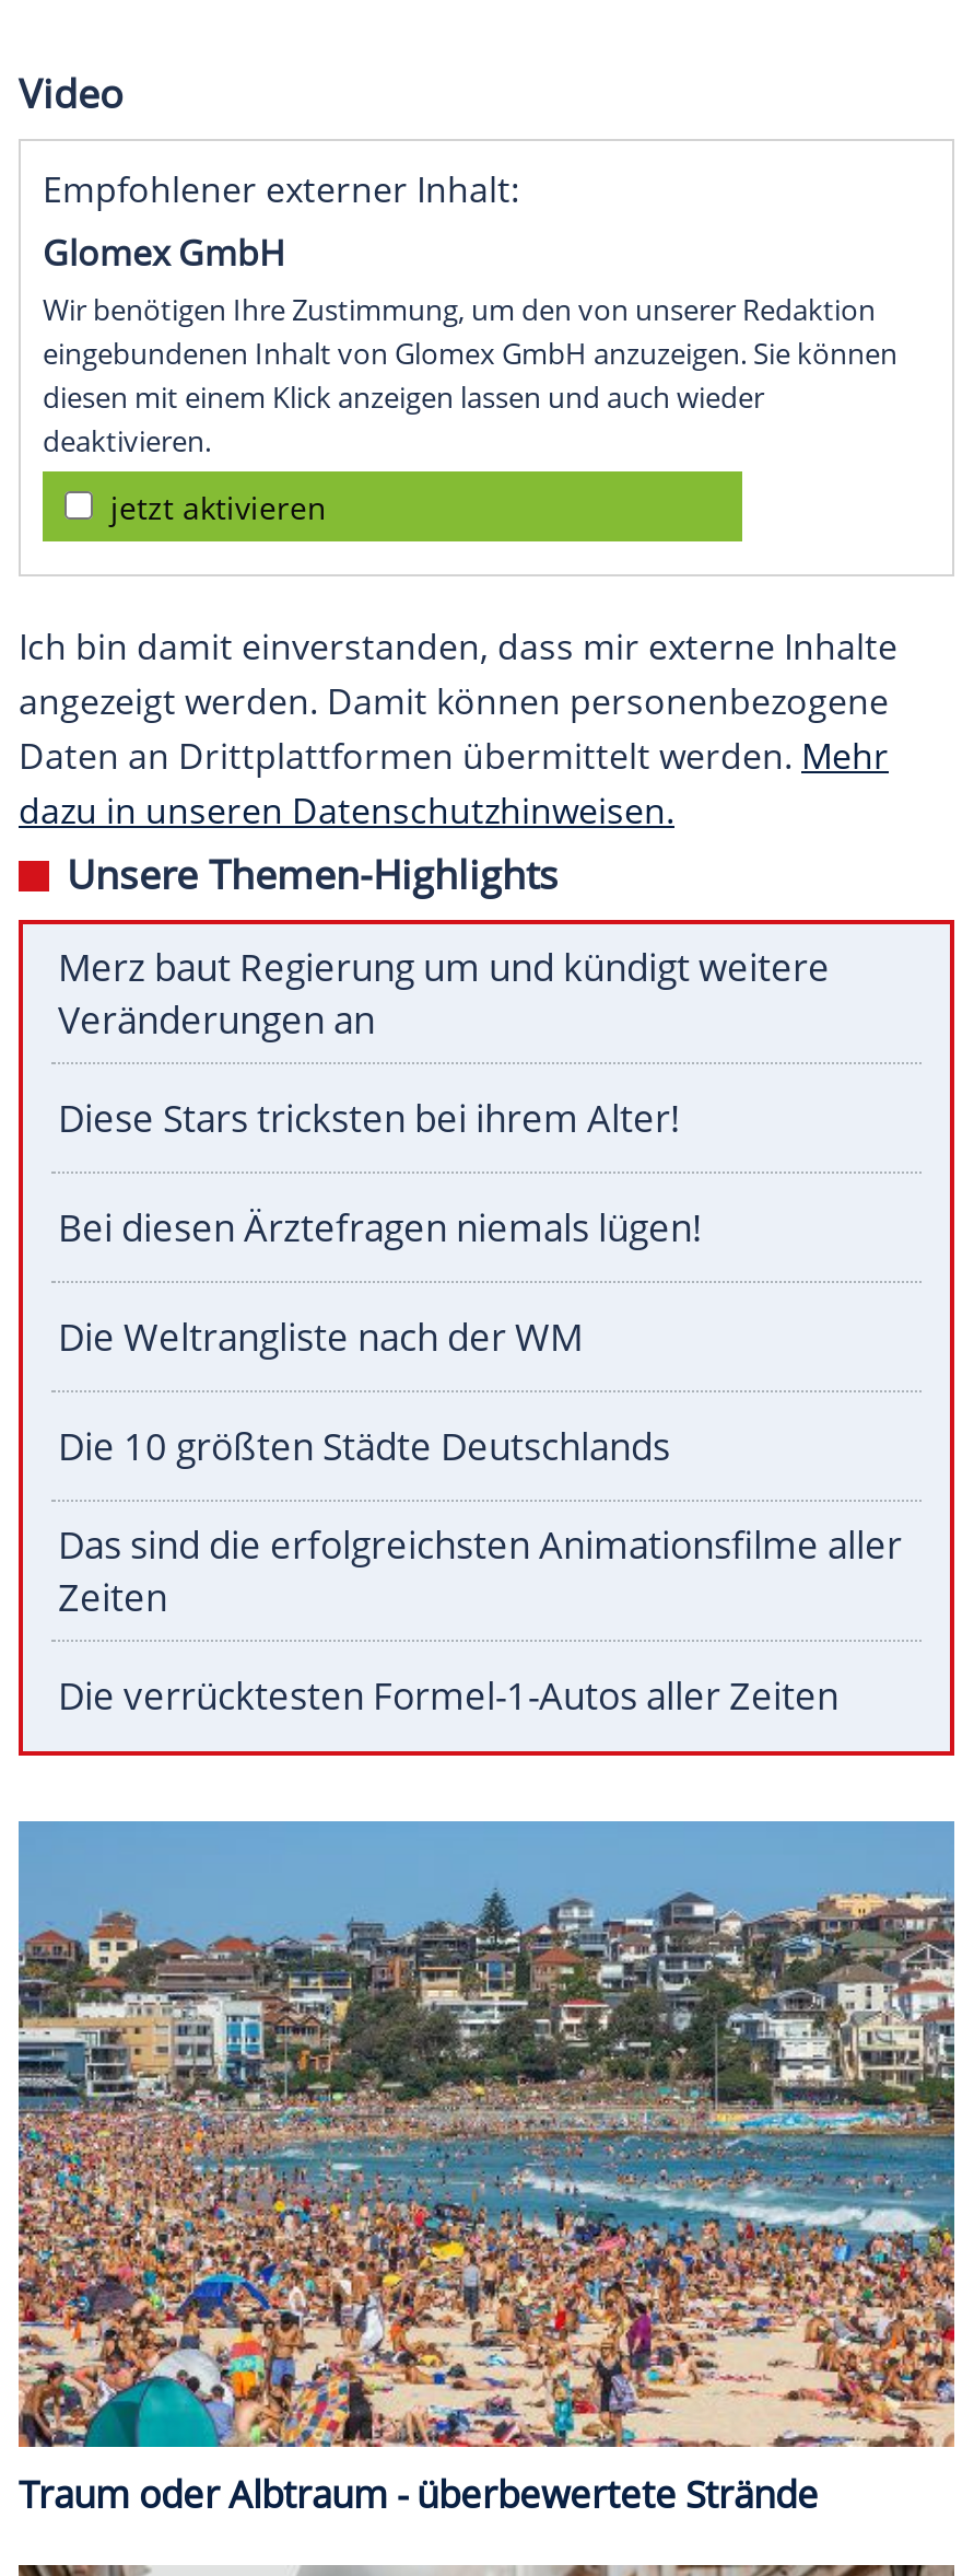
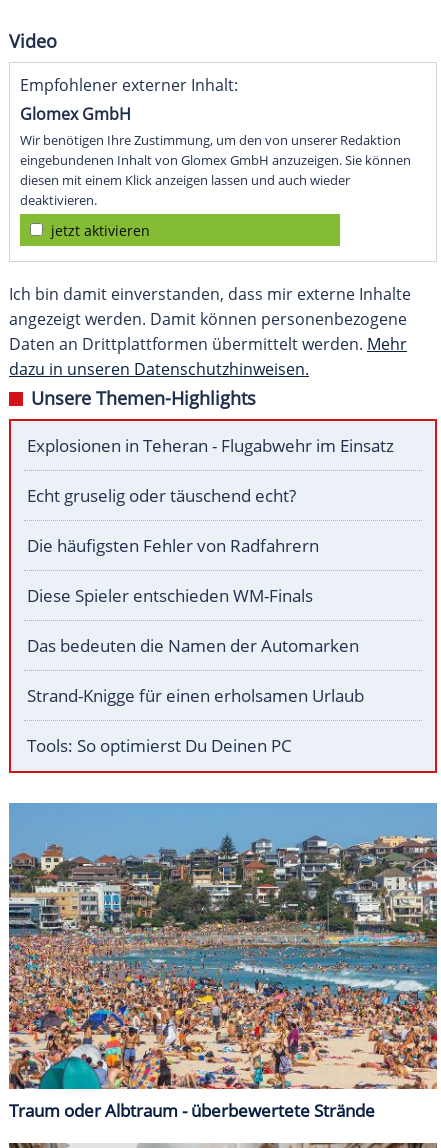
[58,942,830,1045] Merz baut Regierung um und kündigt weitere | Veränderungen an -> [27,434,394,457] Explosionen in Teheran - Flugabwehr im Einsatz
[58,1093,681,1144] Diese Stars tricksten bei ihrem Alter! -> [27,484,296,507] Echt gruselig oder täuschend echt?
[58,1203,703,1253] Bei diesen Ärztefragen niemals lügen! -> [27,534,319,557] Die häufigsten Fehler von Radfahrern
[58,1312,583,1362] Die Weltrangliste nach der WM -> [27,584,313,607] Diese Spieler entschieden WM-Finals
[58,1422,670,1472] Die 10 größten Städte Deutschlands -> [27,634,359,657] Das bedeuten die Namen der Automarken
[58,1520,902,1623] Das sind die erfolgreichsten Animationsfilme aller | Zeiten -> [27,684,364,707] Strand-Knigge für einen erholsamen Urlaub
[58,1671,838,1721] Die verrücktesten Formel-1-Autos aller Zeiten -> [27,734,292,757] Tools: So optimierst Du Deinen PC

